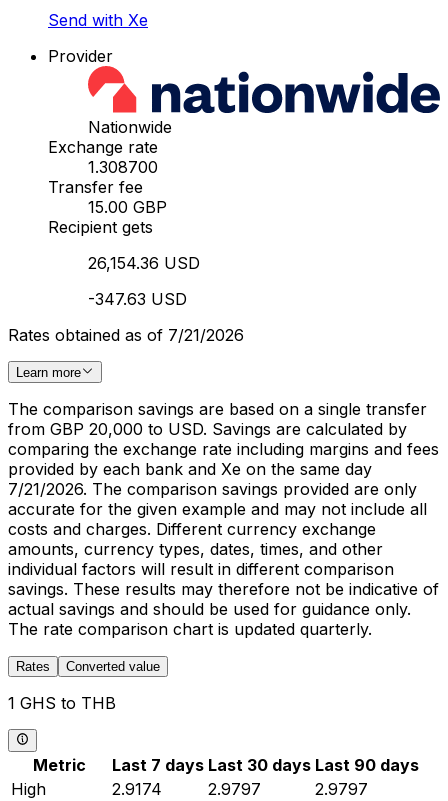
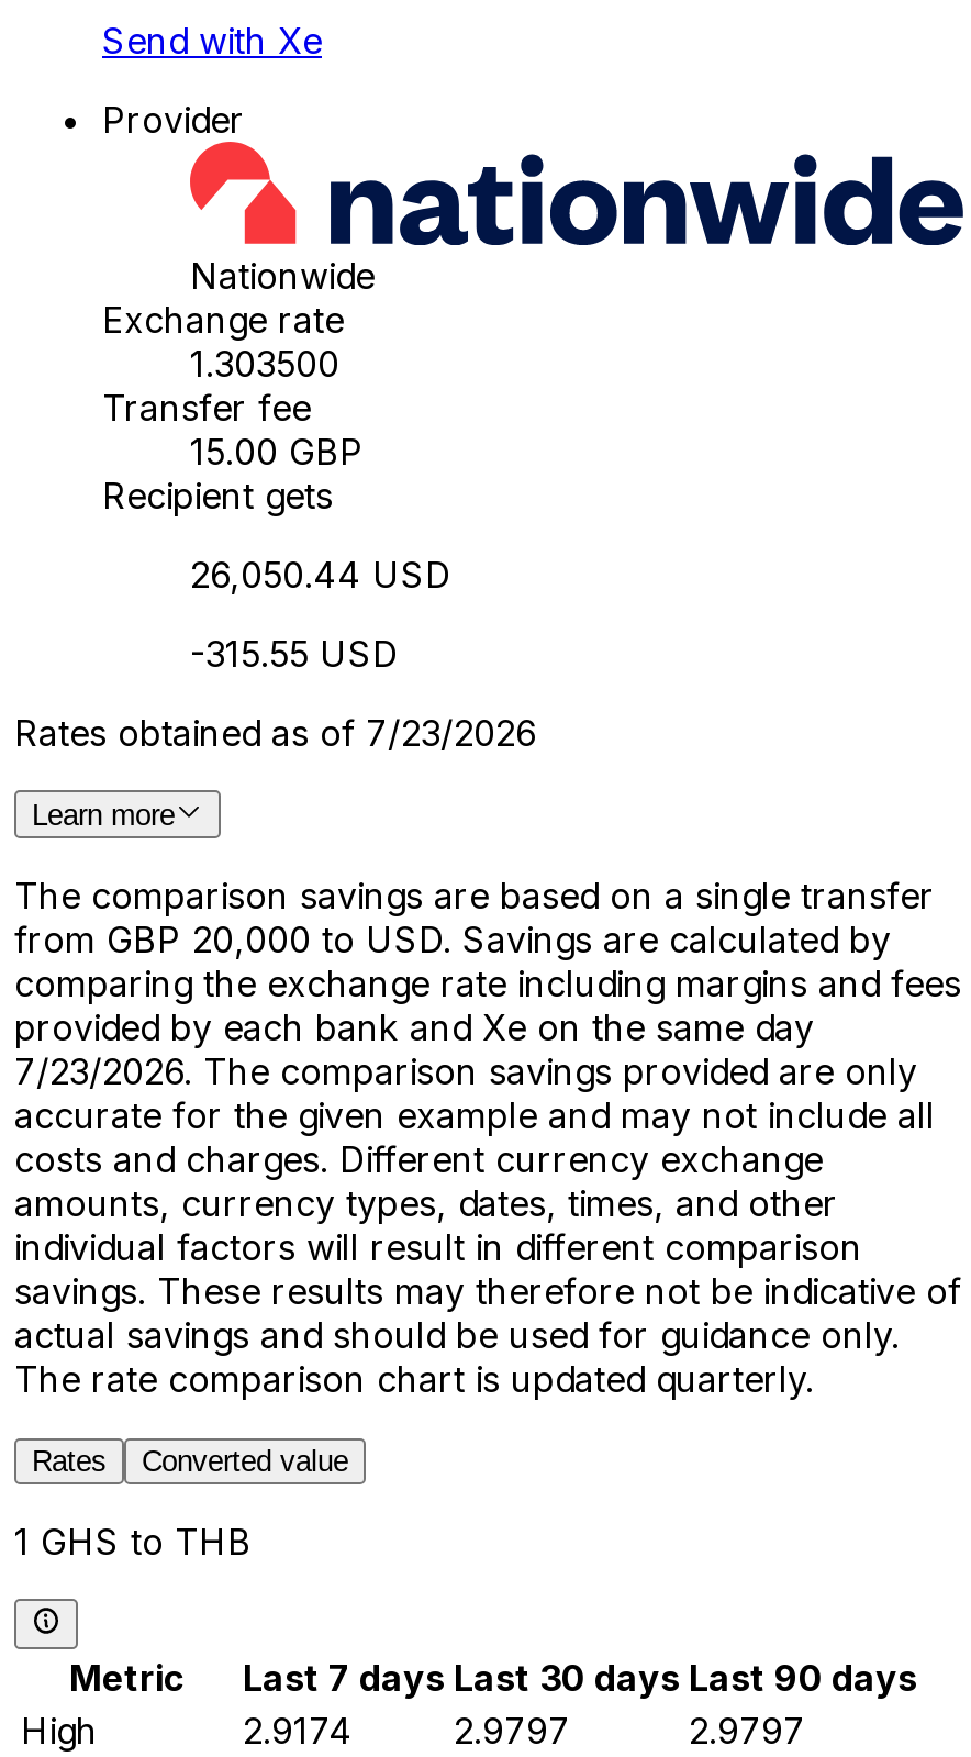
[88,157,158,177] 1.308700 -> [190,342,339,386] 1.303500
[88,253,200,273] 26,154.36 USD -> [190,553,451,597] 26,050.44 USD
[88,289,187,309] -347.63 USD -> [190,632,399,676] -315.55 USD
[8,325,244,345] Rates obtained as of 7/21/2026 -> [14,711,537,755] Rates obtained as of 7/23/2026
[8,479,417,499] 7/21/2026. The comparison savings provided are only -> [14,1050,917,1094] 7/23/2026. The comparison savings provided are only

